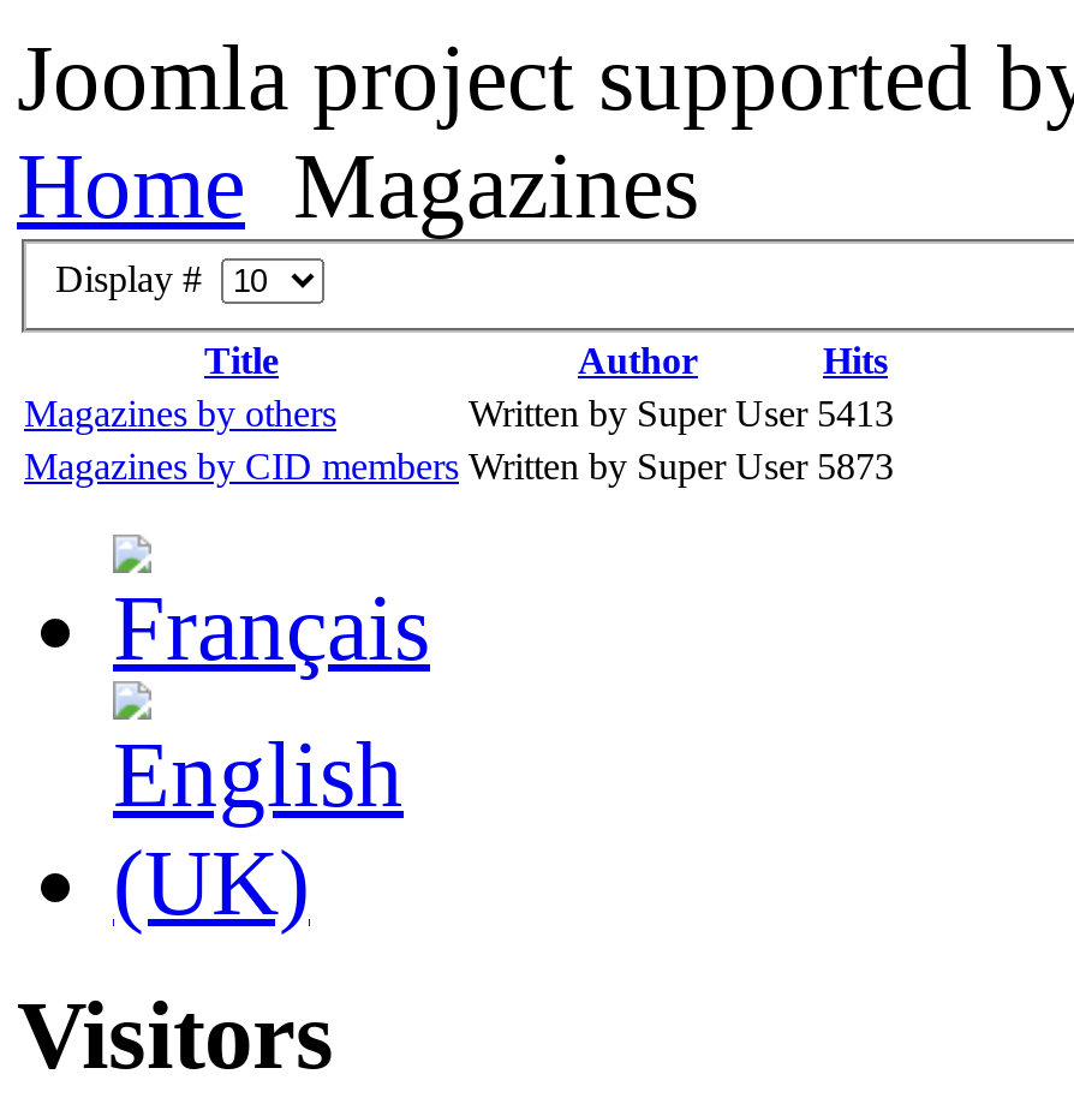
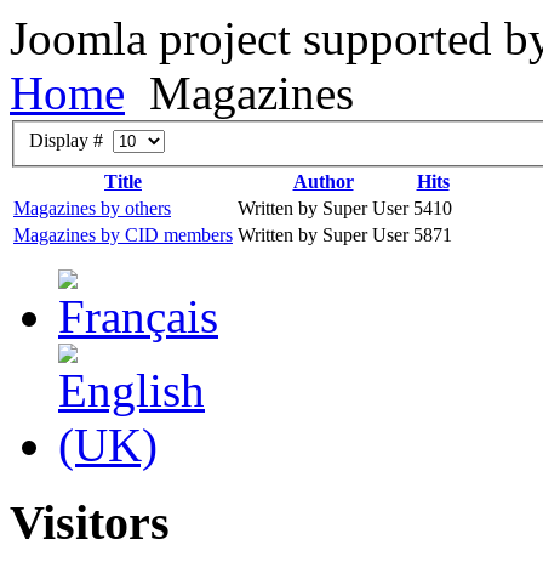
[469,392,894,433] Written by Super User 5413 -> [238,197,452,218] Written by Super User 5410
[24,445,894,486] Magazines by CID members Written by Super User 5873 -> [13,224,452,245] Magazines by CID members Written by Super User 5871

